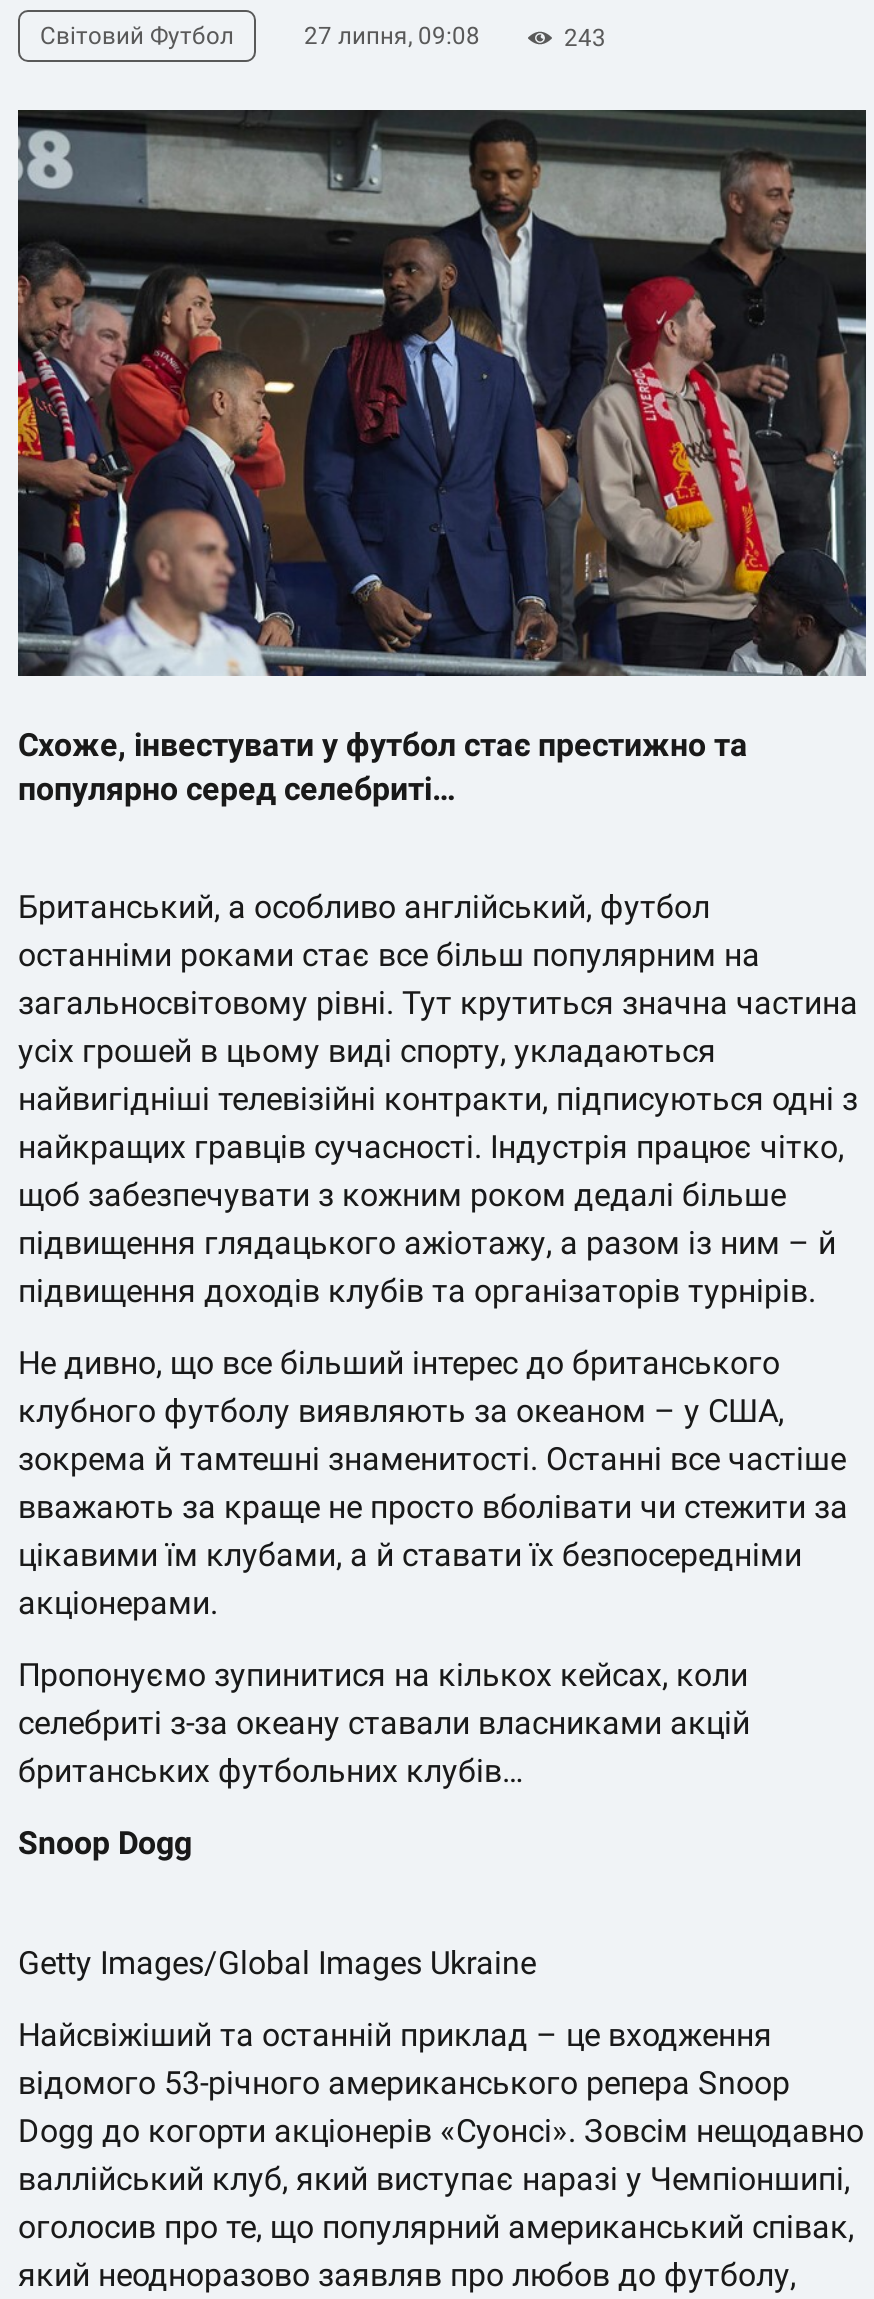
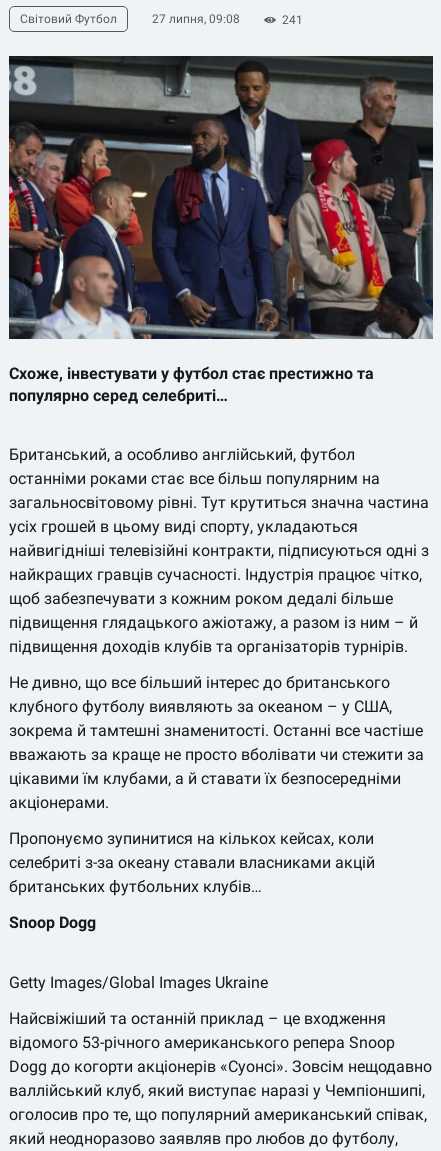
[558,23,606,51] 243 -> [279,12,303,26] 241

